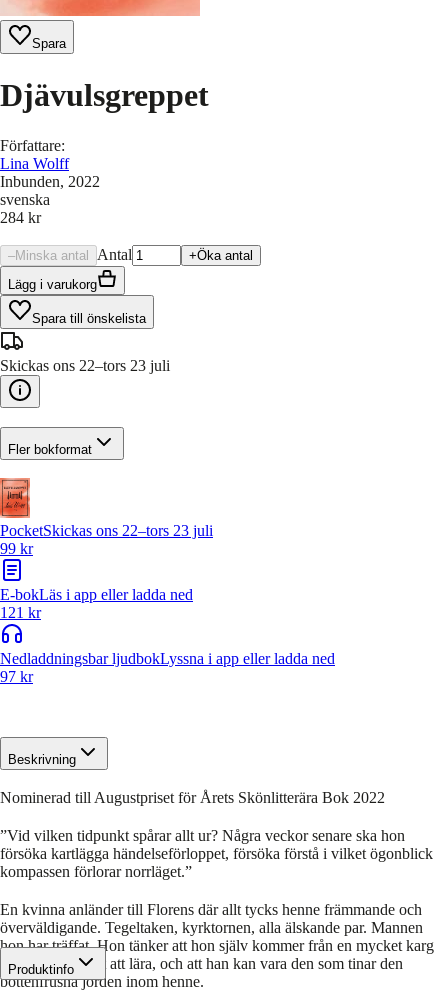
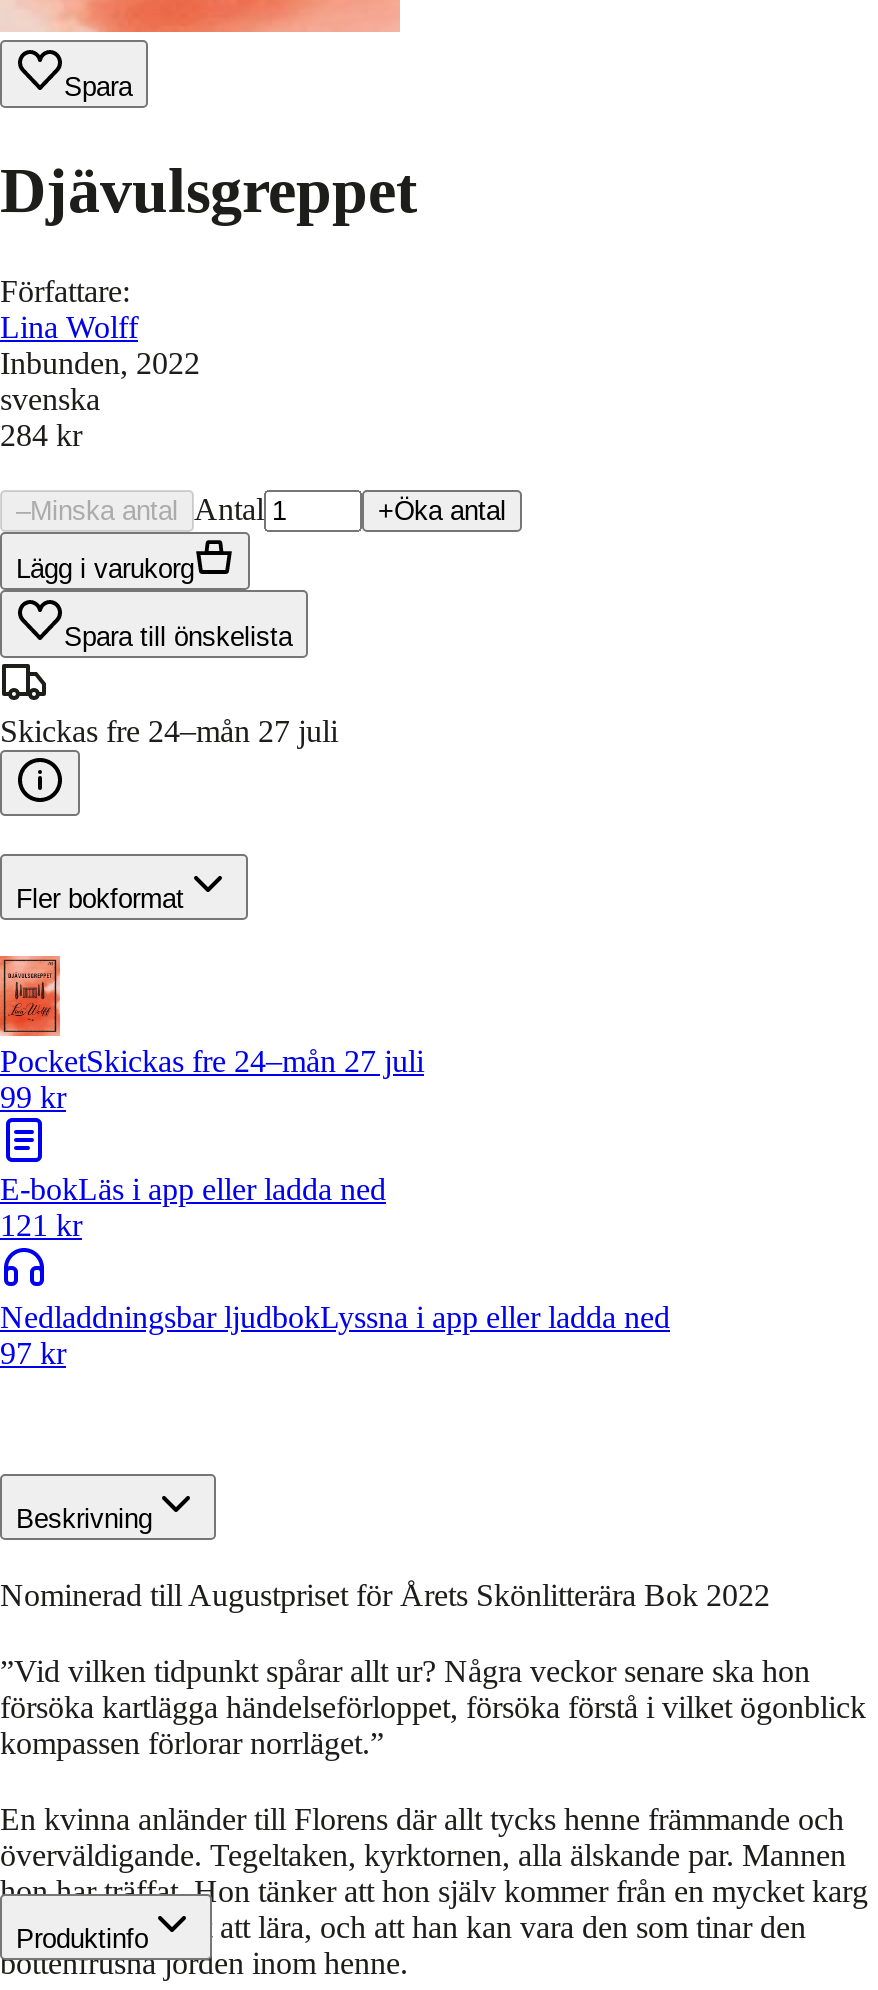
[0,357,170,374] Skickas ons 22–tors 23 juli -> [0,714,338,748] Skickas fre 24–mån 27 juli
[0,522,213,539] PocketSkickas ons 22–tors 23 juli -> [0,1045,424,1079] PocketSkickas fre 24–mån 27 juli

